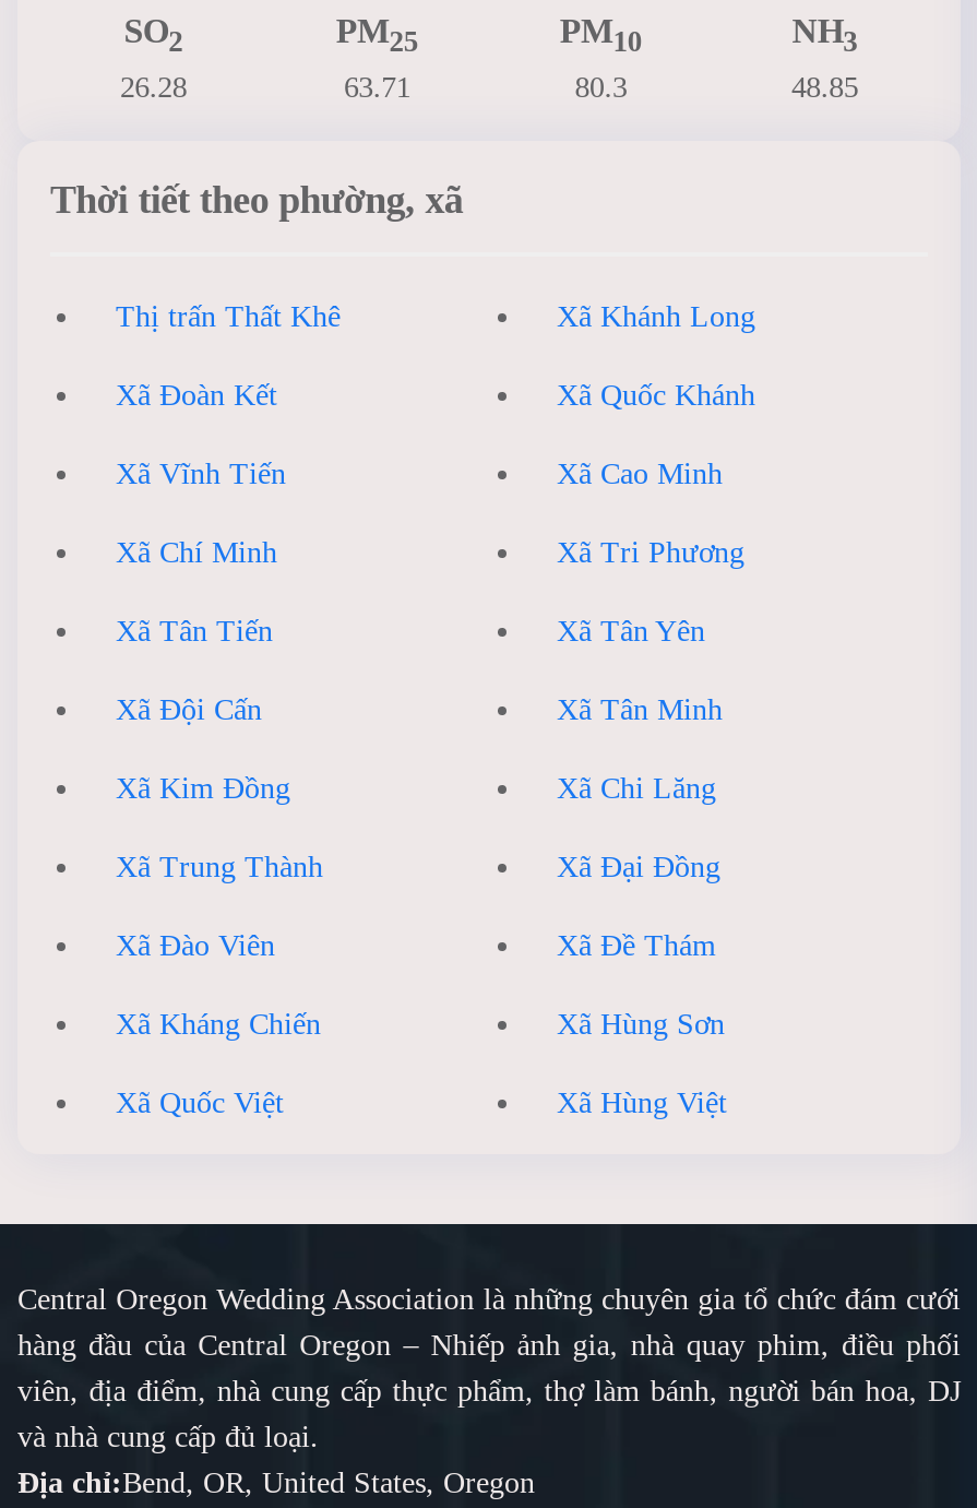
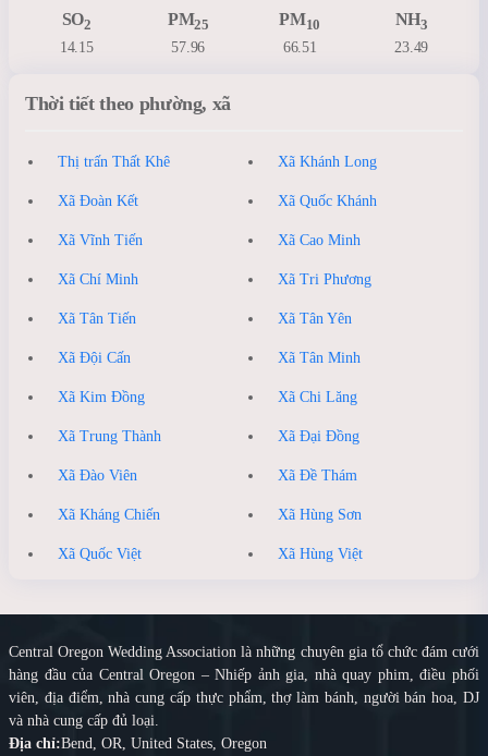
[120,71,187,104] 26.28 -> [60,39,93,56] 14.15
[344,71,410,104] 63.71 -> [171,39,205,56] 57.96
[575,71,627,104] 80.3 -> [283,39,316,56] 66.51
[791,71,858,104] 48.85 -> [395,39,428,56] 23.49

